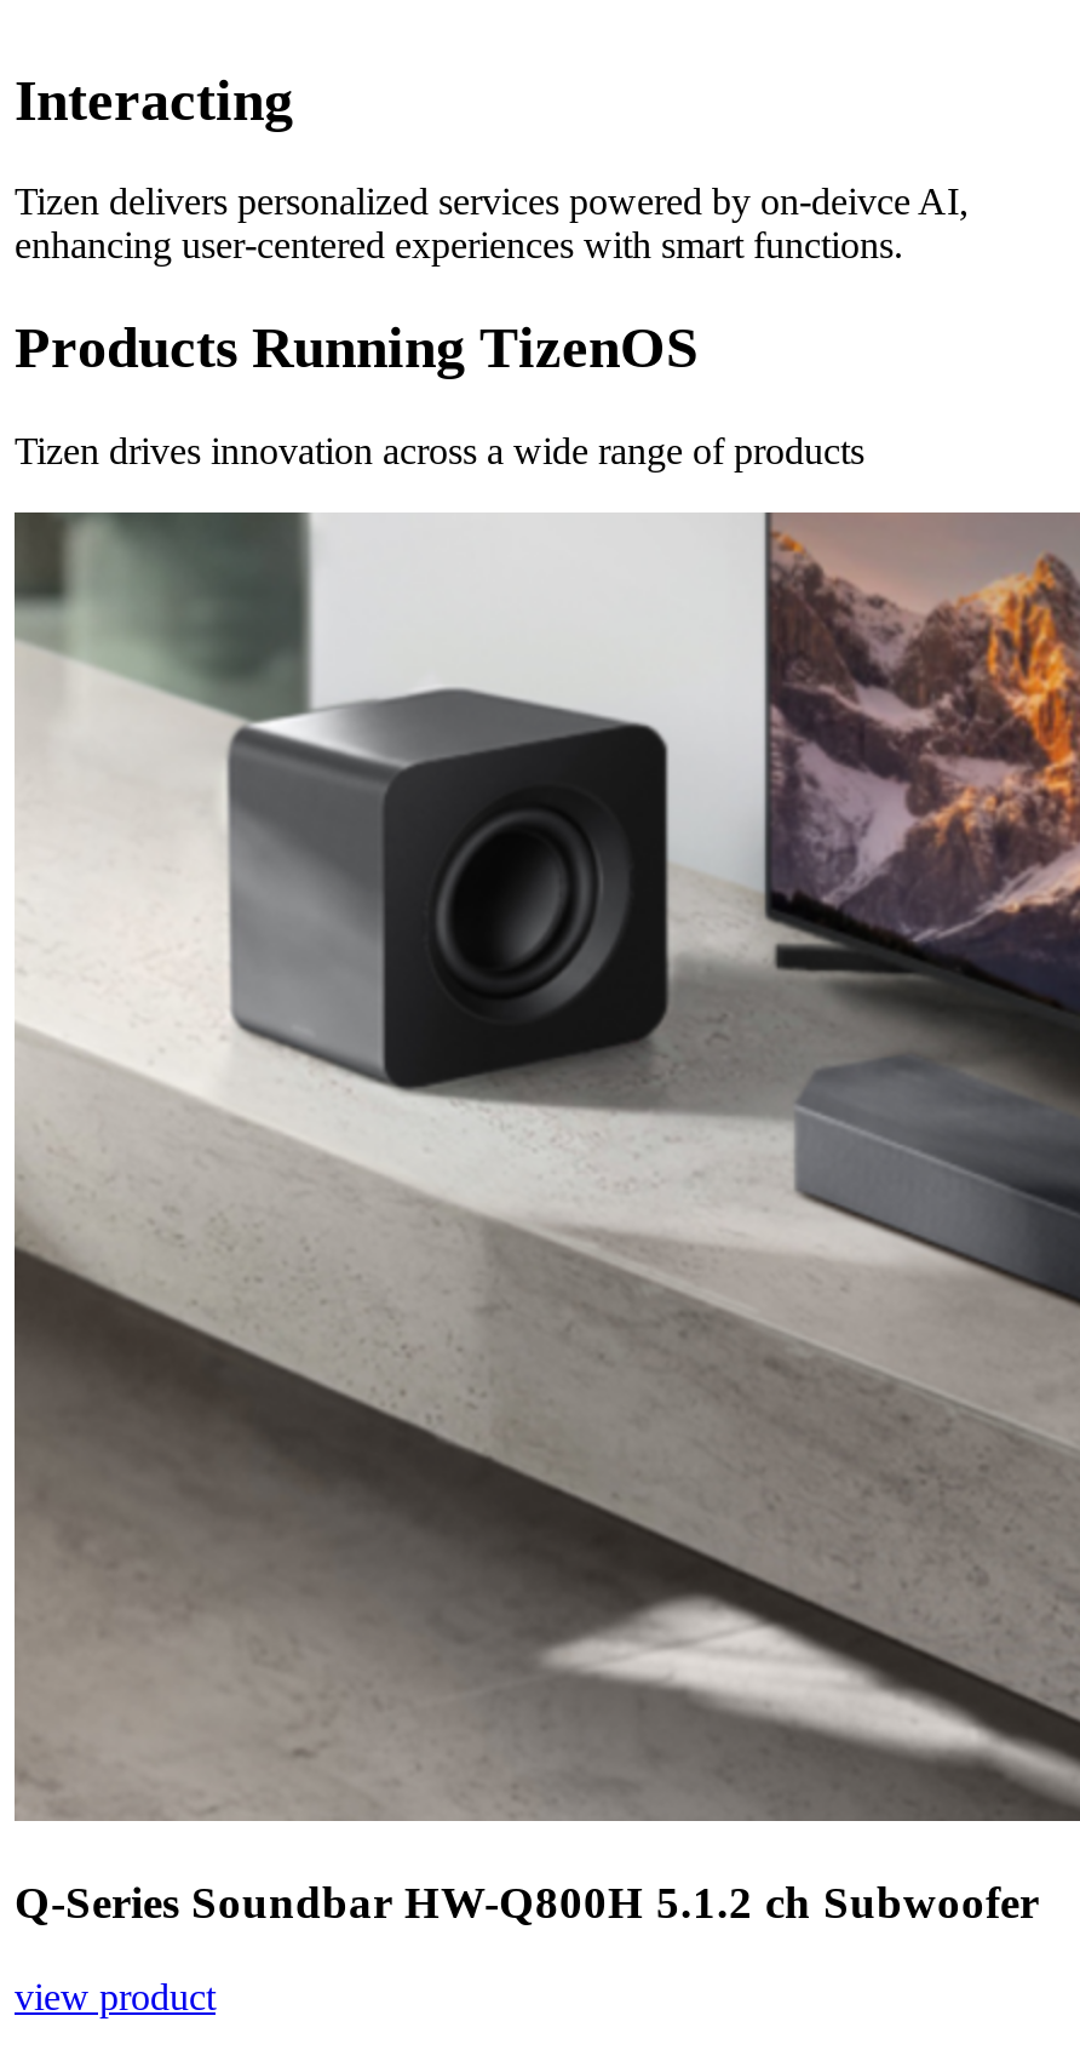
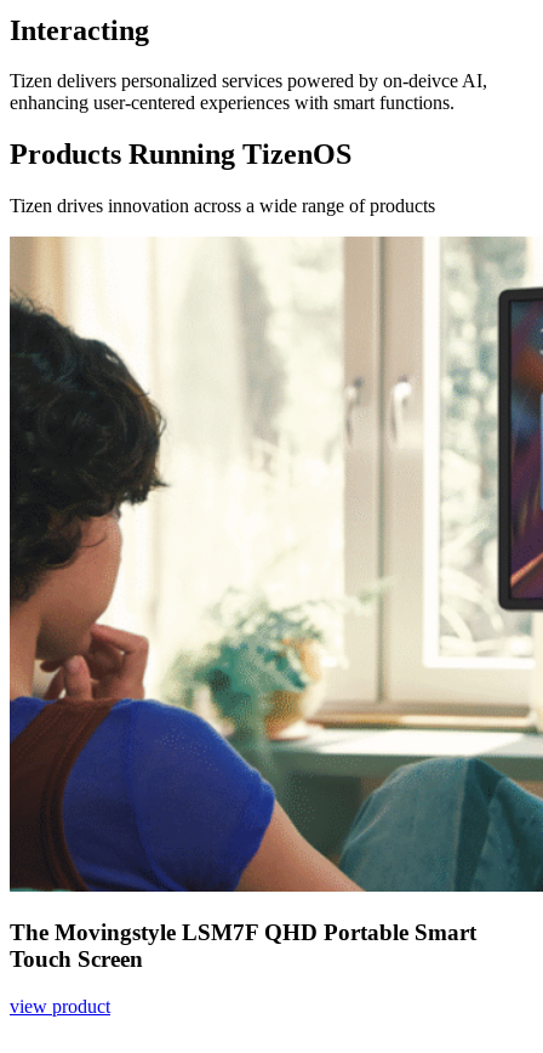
[12,510,1073,1928] [image] | Q-Series Soundbar HW-Q800H 5.1.2 ch Subwoofer -> [8,235,539,972] [image] | The Movingstyle LSM7F QHD Portable Smart | Touch Screen

